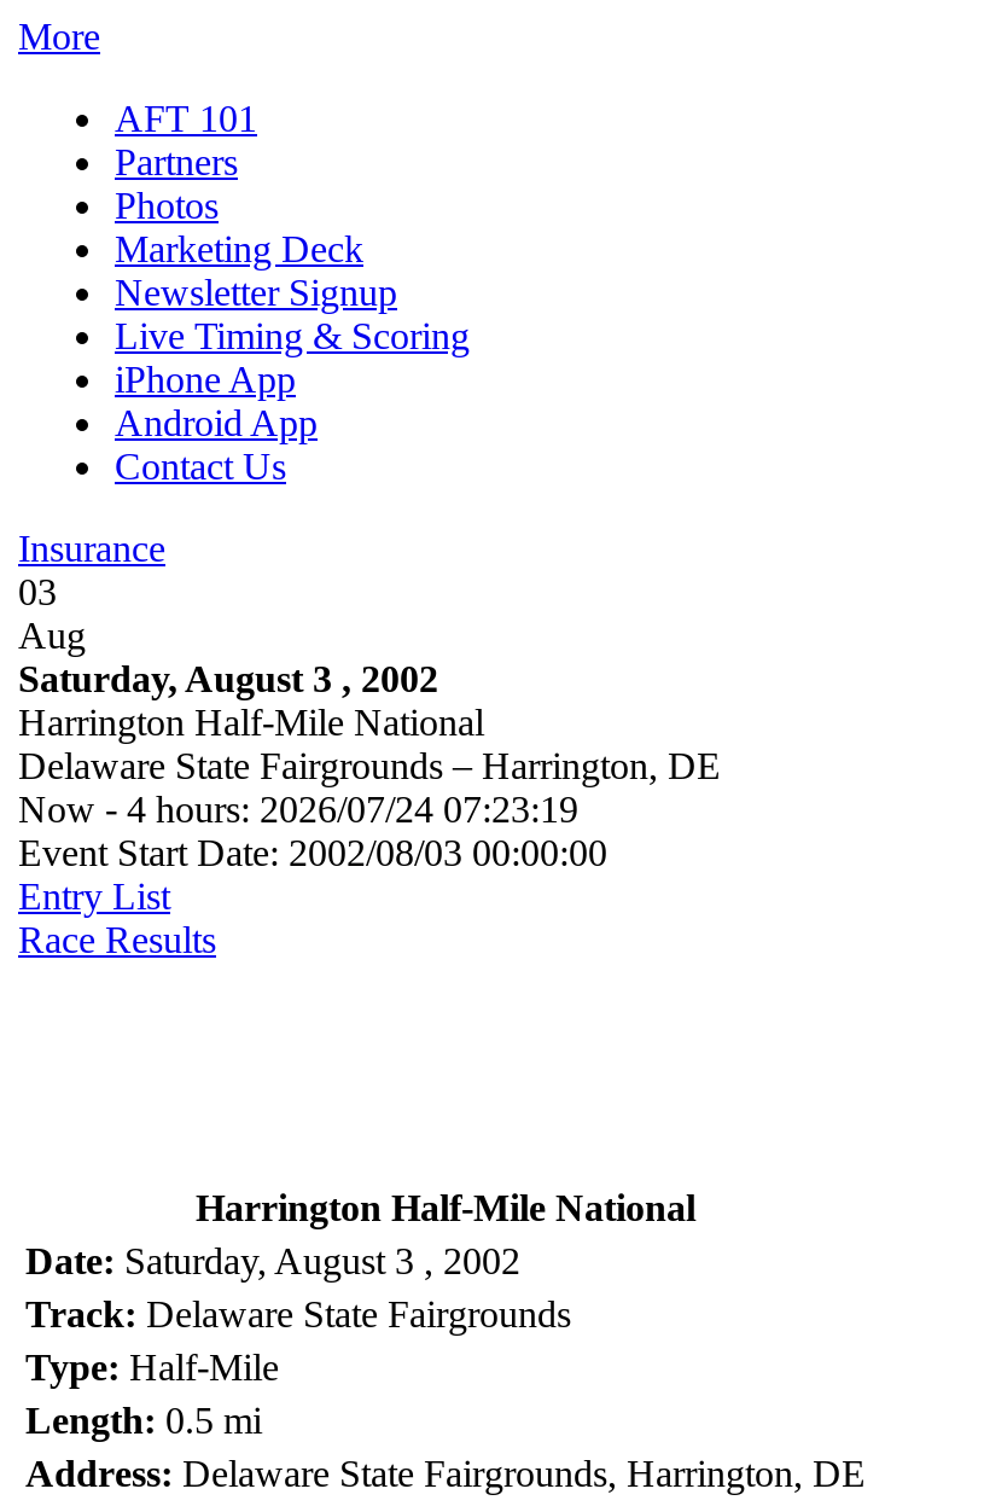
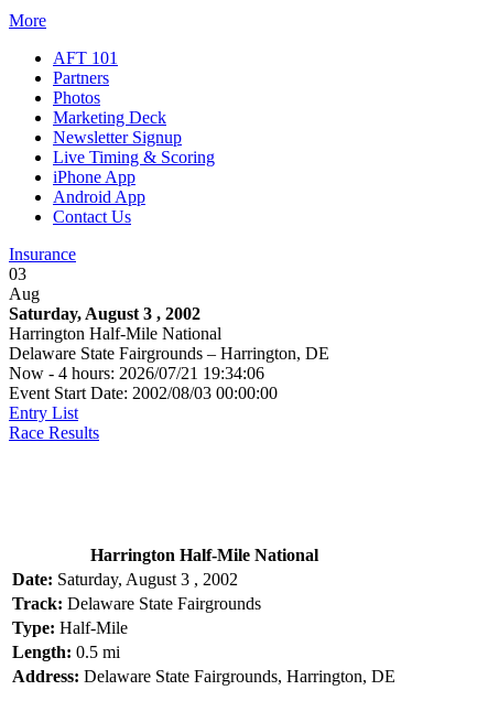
[18,789,578,830] Now - 4 hours: 2026/07/24 07:23:19 -> [9,364,264,382] Now - 4 hours: 2026/07/21 19:34:06

